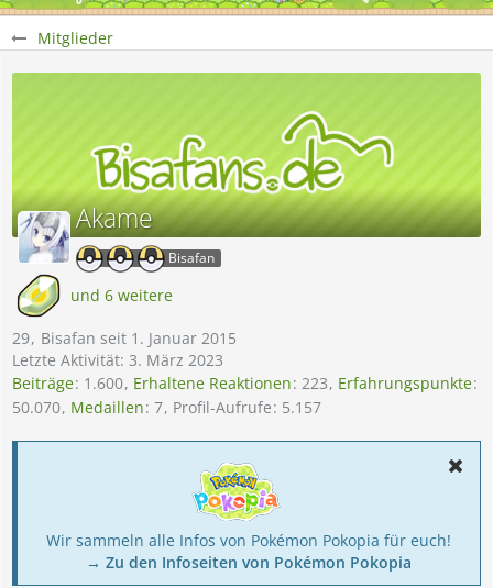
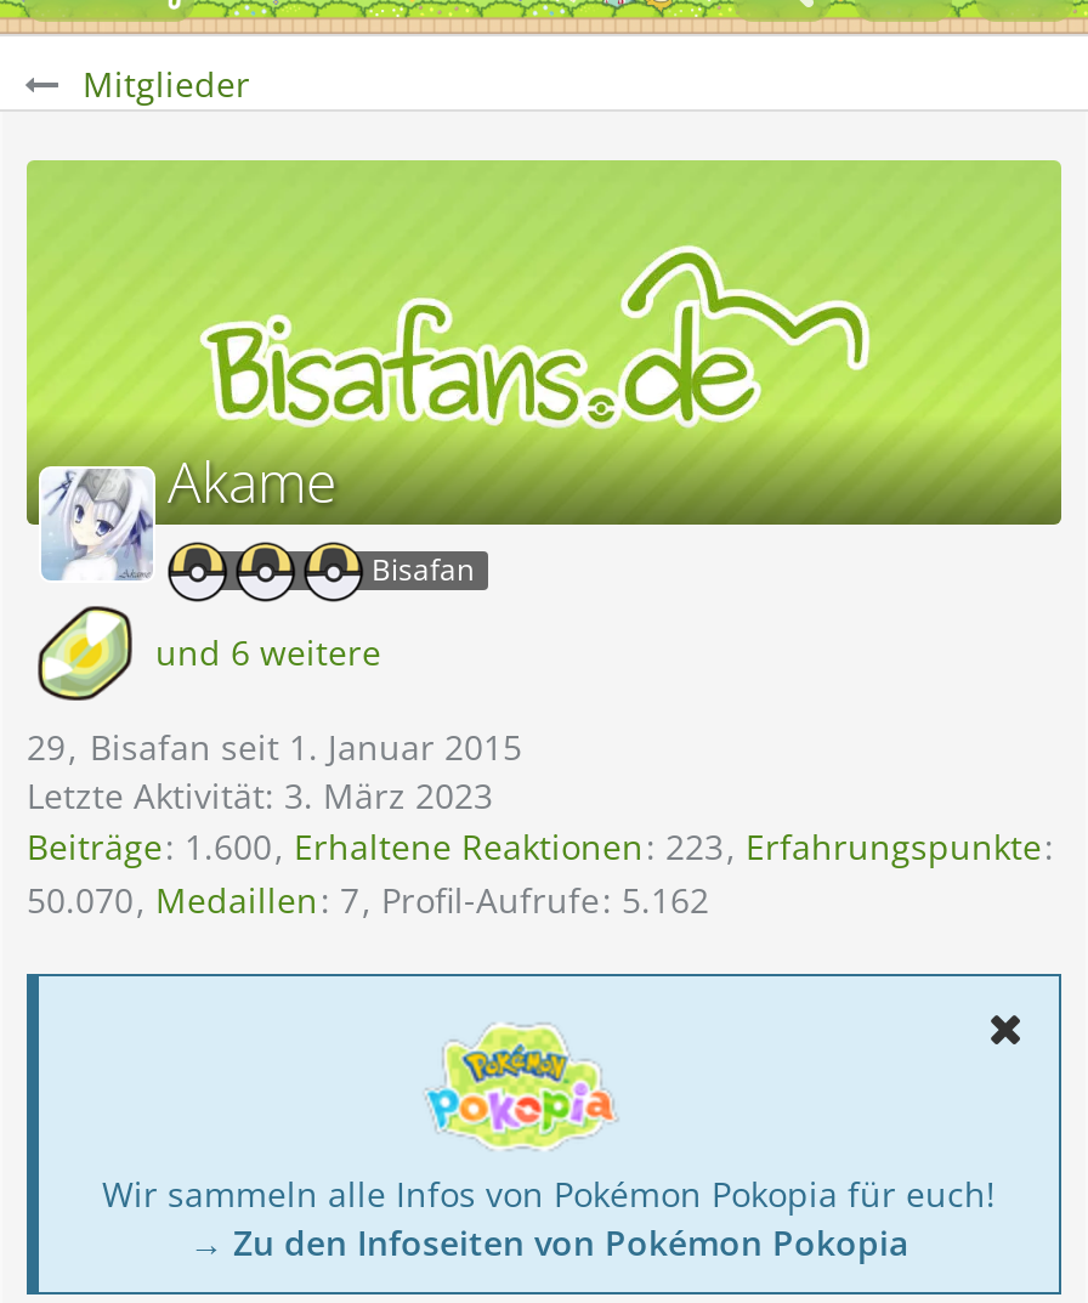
[12,396,321,417] 50.070 Medaillen 7 Profil-Aufrufe 5.157 -> [27,876,709,922] 50.070 Medaillen 7 Profil-Aufrufe 5.162

